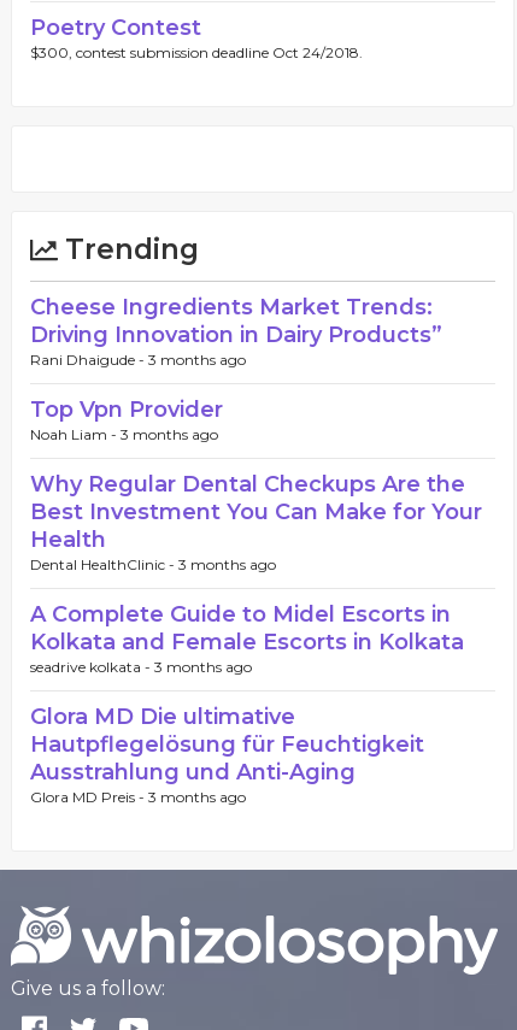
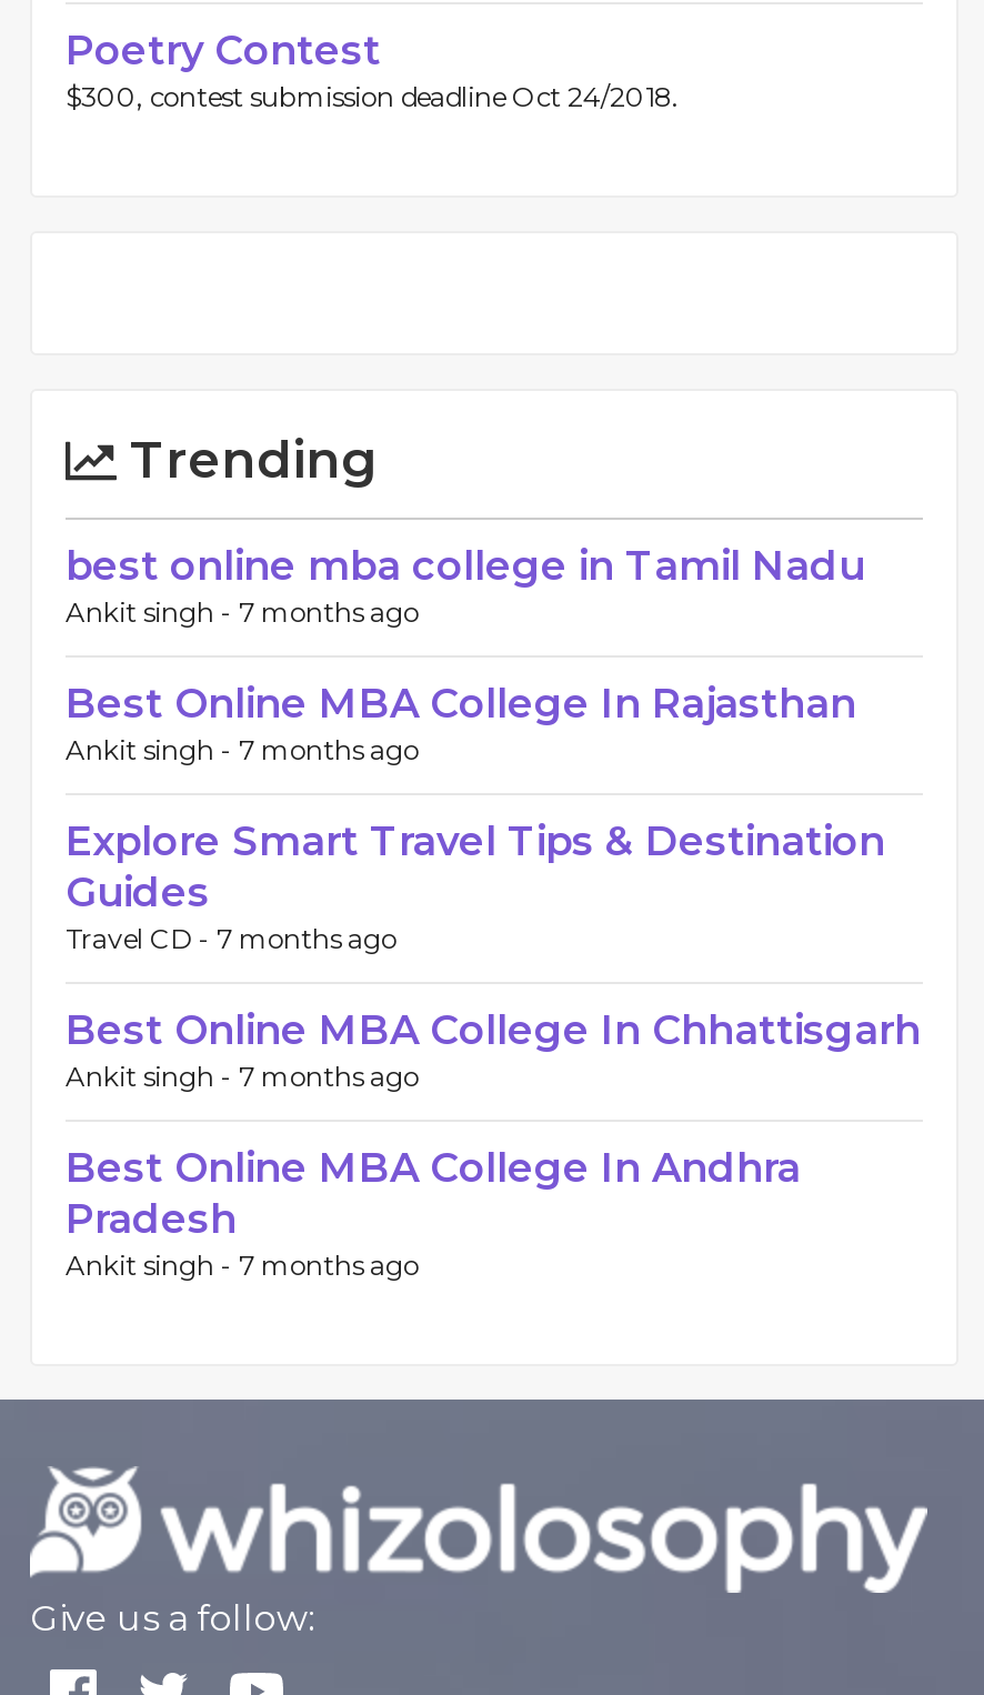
[30,294,442,369] Cheese Ingredients Market Trends: | Driving Innovation in Dairy Products” | Rani Dhaigude - 3 months ago -> [66,542,865,628] best online mba college in Tamil Nadu | Ankit singh - 7 months ago
[30,396,223,443] Top Vpn Provider | Noah Liam - 3 months ago -> [66,680,856,766] Best Online MBA College In Rajasthan | Ankit singh - 7 months ago
[30,471,482,573] Why Regular Dental Checkups Are the | Best Investment You Can Make for Your | Health | Dental HealthClinic - 3 months ago -> [66,817,885,955] Explore Smart Travel Tips & Destination | Guides | Travel CD - 7 months ago
[30,601,464,676] A Complete Guide to Midel Escorts in | Kolkata and Female Escorts in Kolkata | seadrive kolkata - 3 months ago -> [66,1006,921,1093] Best Online MBA College In Chhattisgarh | Ankit singh - 7 months ago
[30,703,424,806] Glora MD Die ultimative | Hautpflegelösung für Feuchtigkeit | Ausstrahlung und Anti-Aging | Glora MD Preis - 3 months ago -> [66,1144,801,1282] Best Online MBA College In Andhra | Pradesh | Ankit singh - 7 months ago

